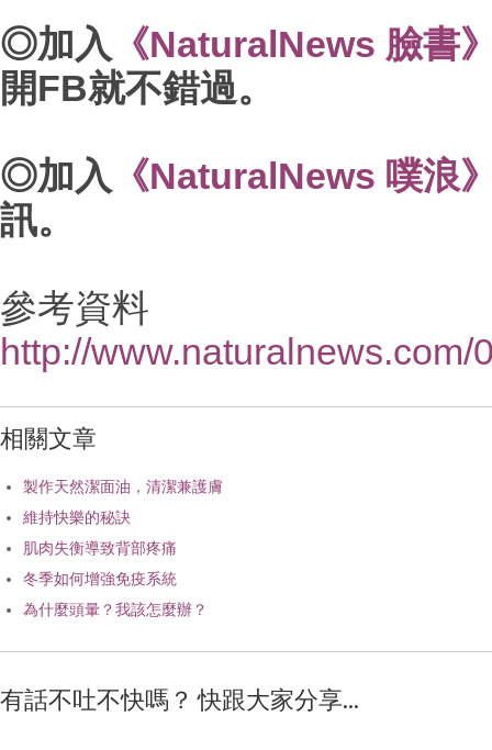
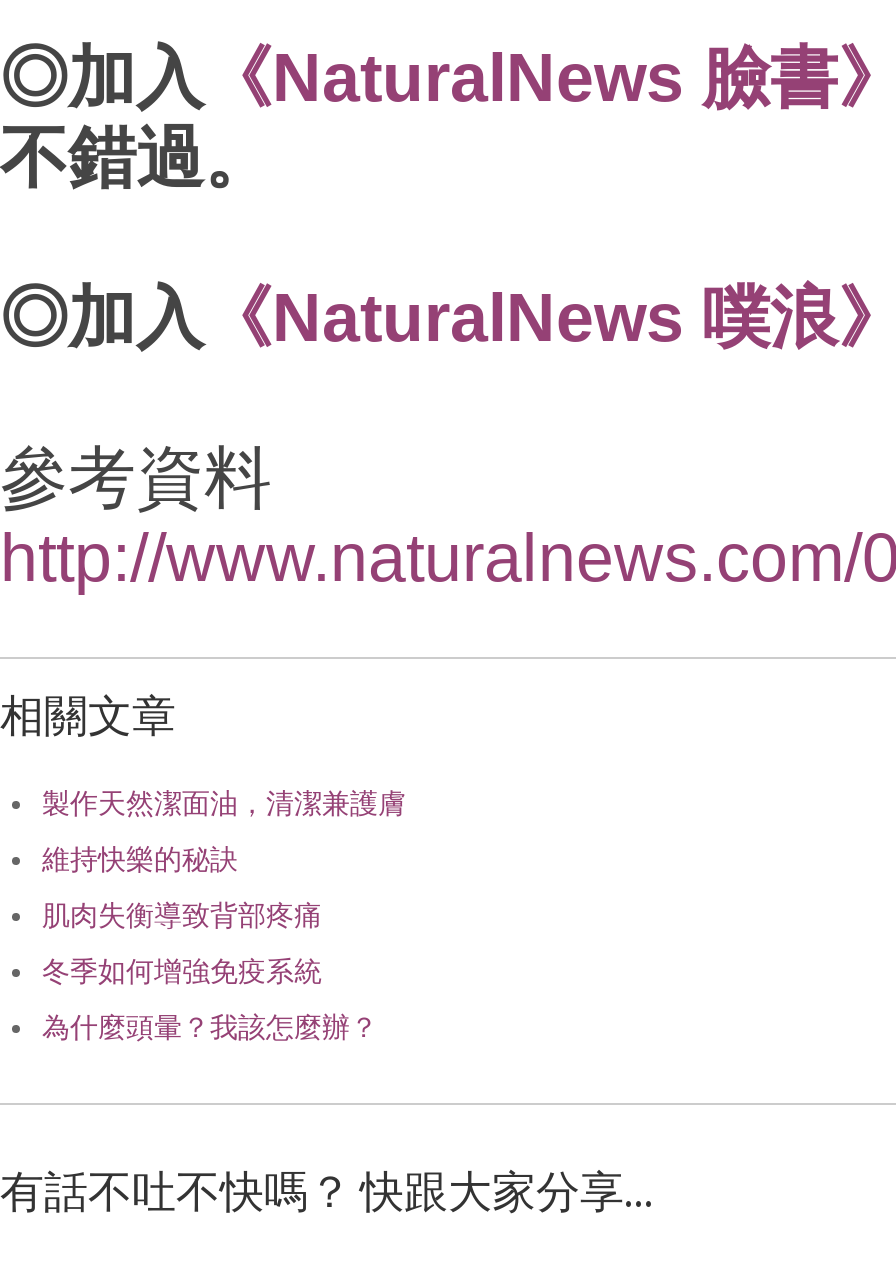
[0,67,275,109] 開FB就不錯過。 -> [0,120,272,196] 不錯過。
[0,199,75,241] 訊。 -> none

